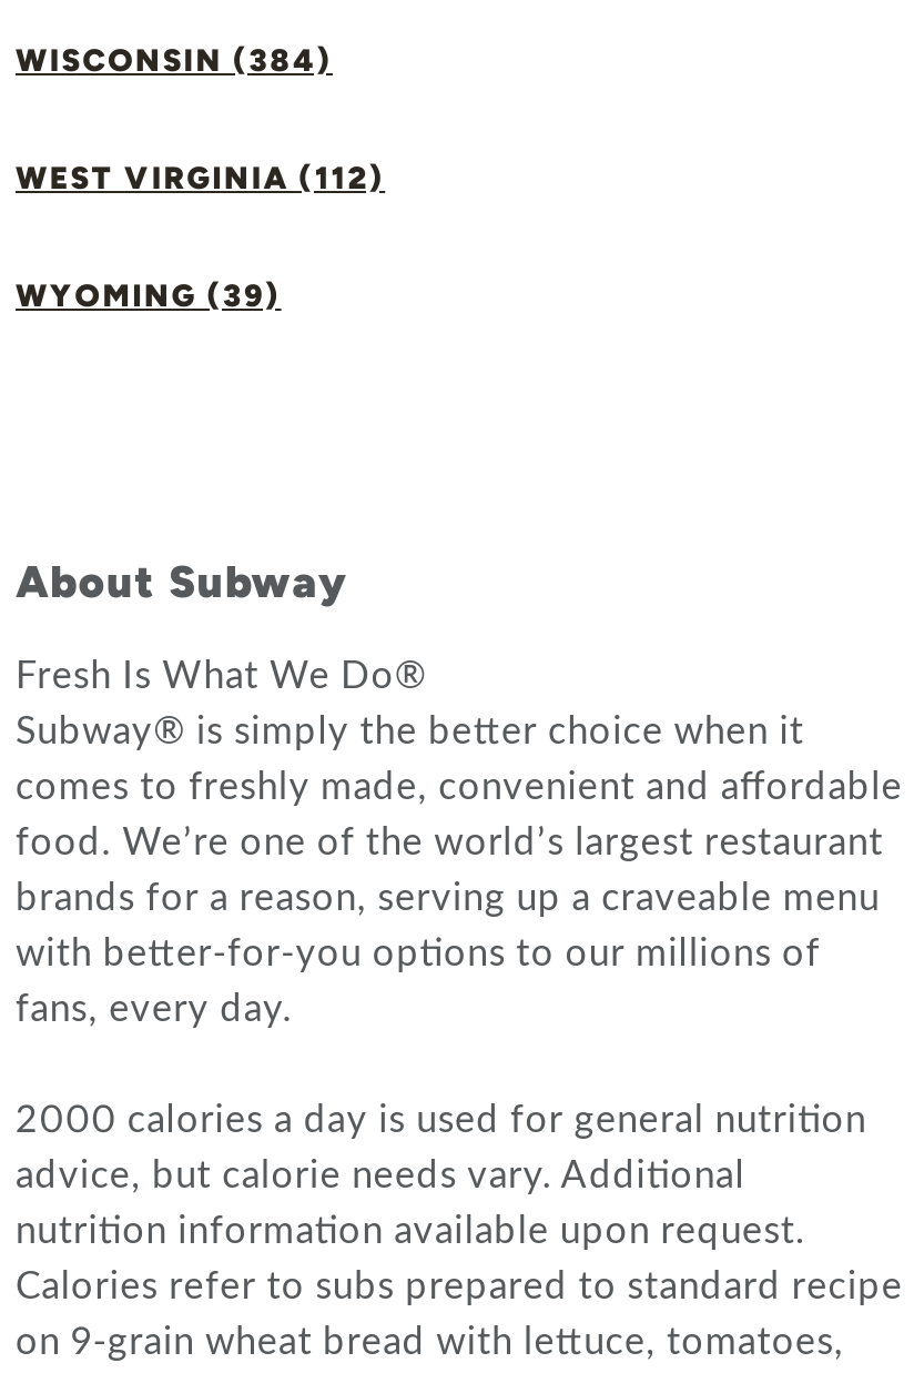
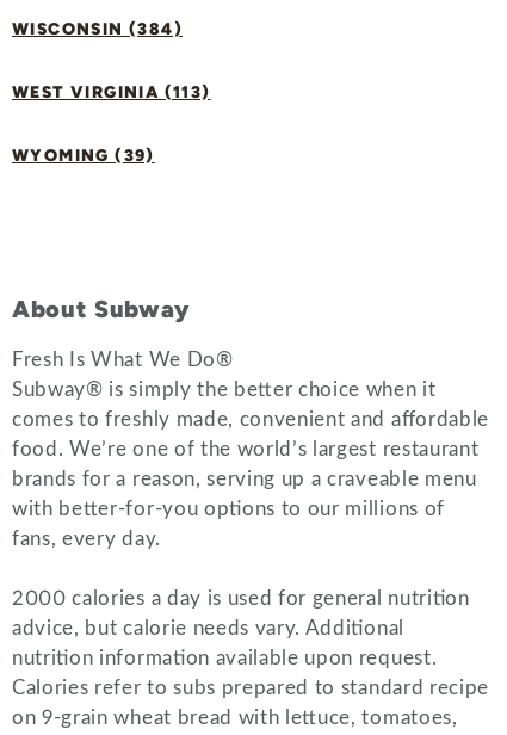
[16,160,385,198] WEST VIRGINIA (112) -> [12,82,211,103] WEST VIRGINIA (113)

